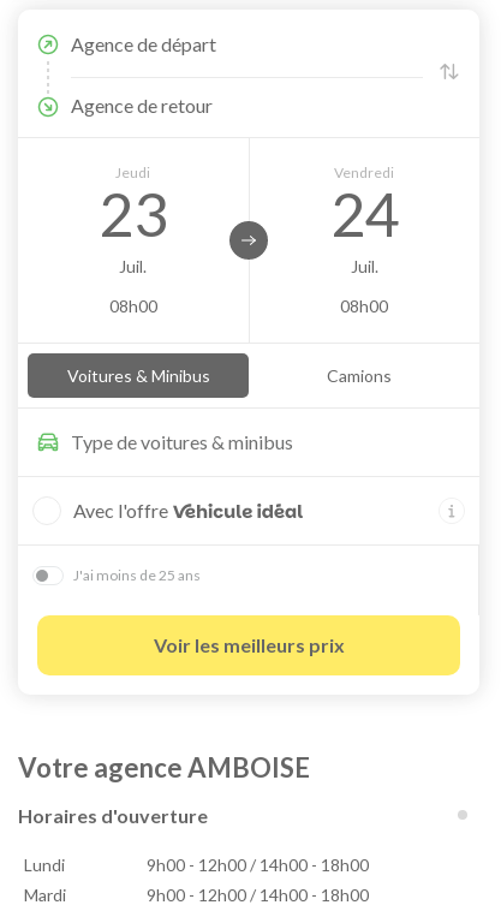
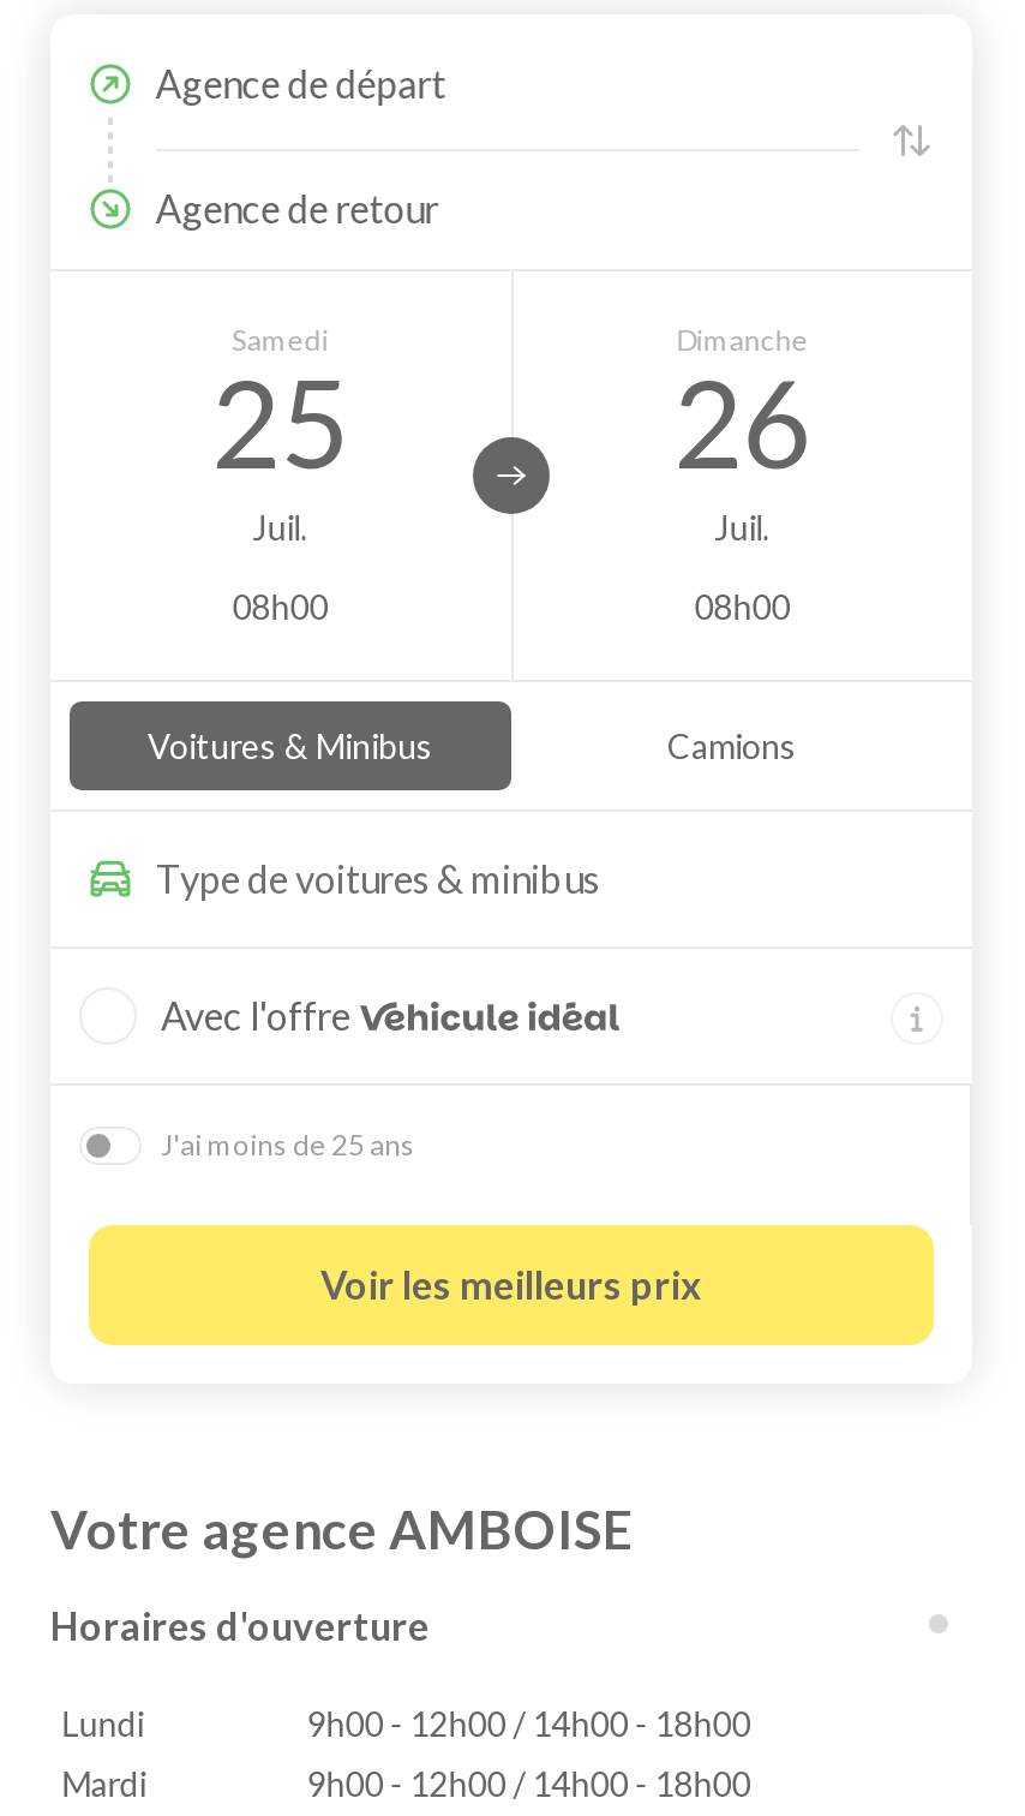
[99,163,168,250] Jeudi | 23 -> [211,322,349,495] Samedi | 25
[330,163,399,250] Vendredi | 24 -> [673,322,811,495] Dimanche | 26

